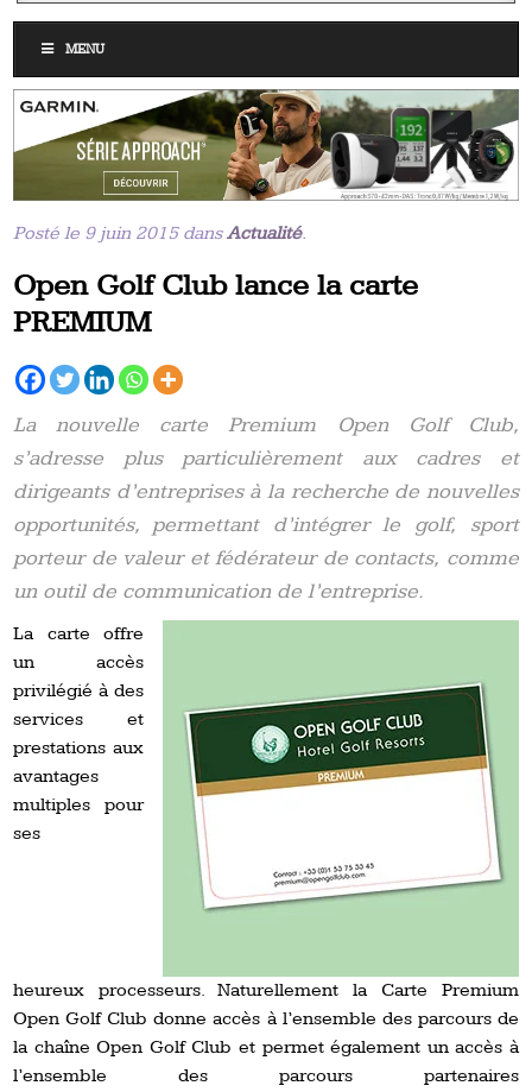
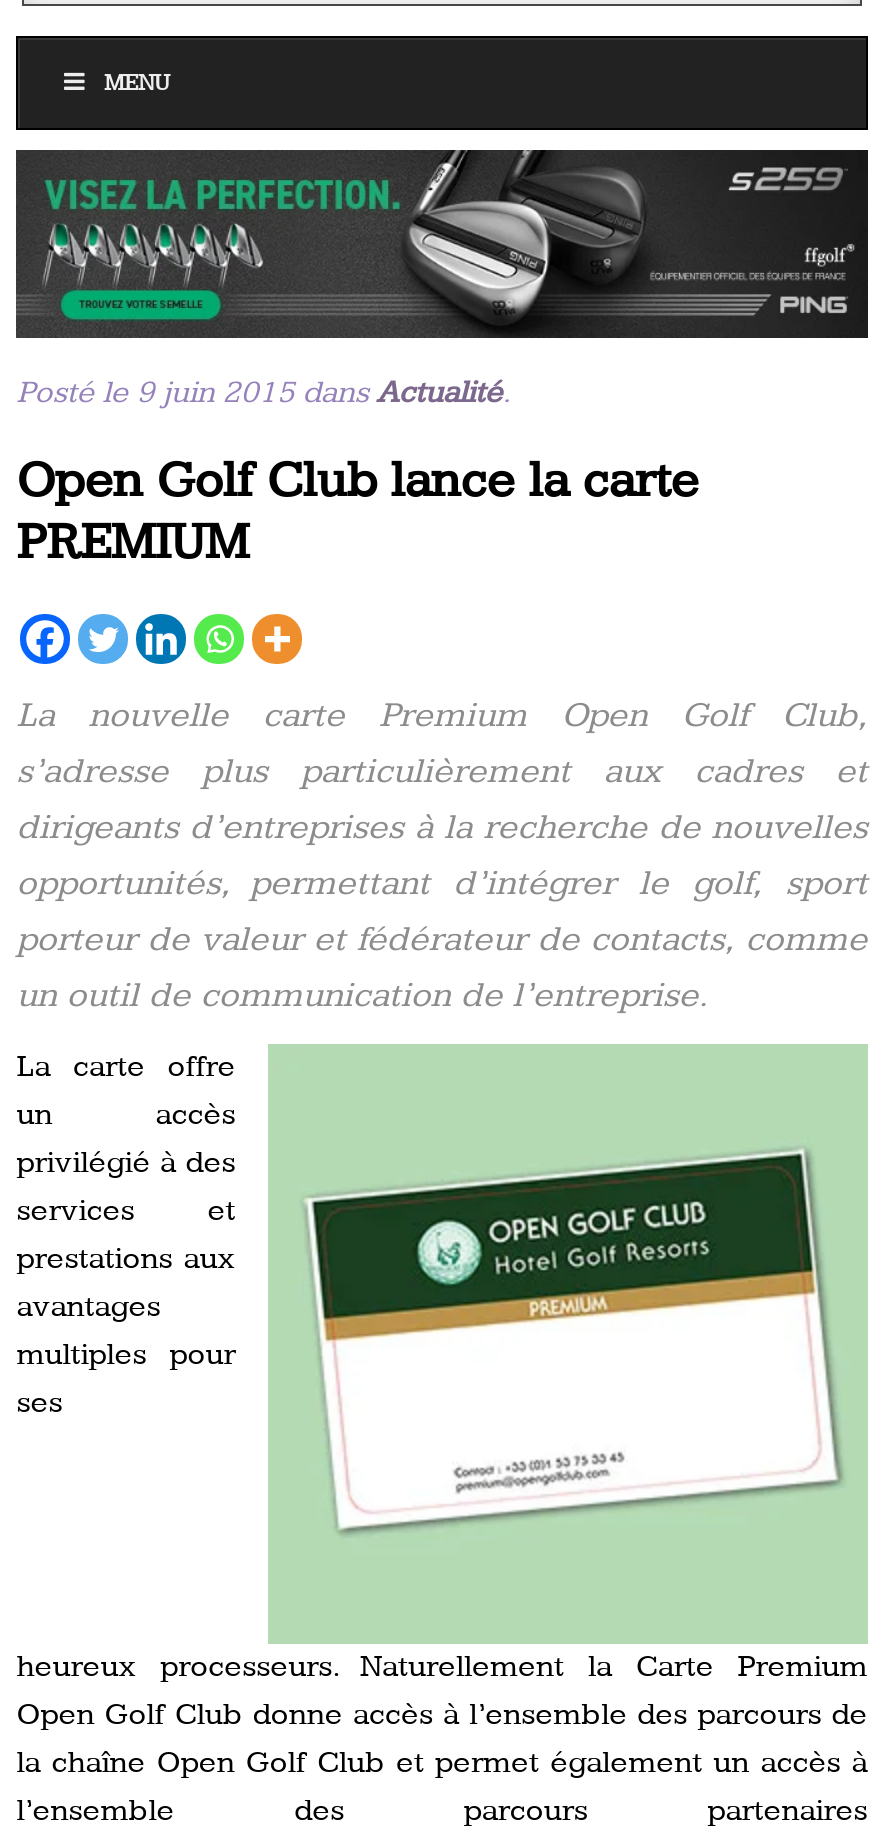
[13,88,519,201] [image] -> [16,148,870,340] [image]

